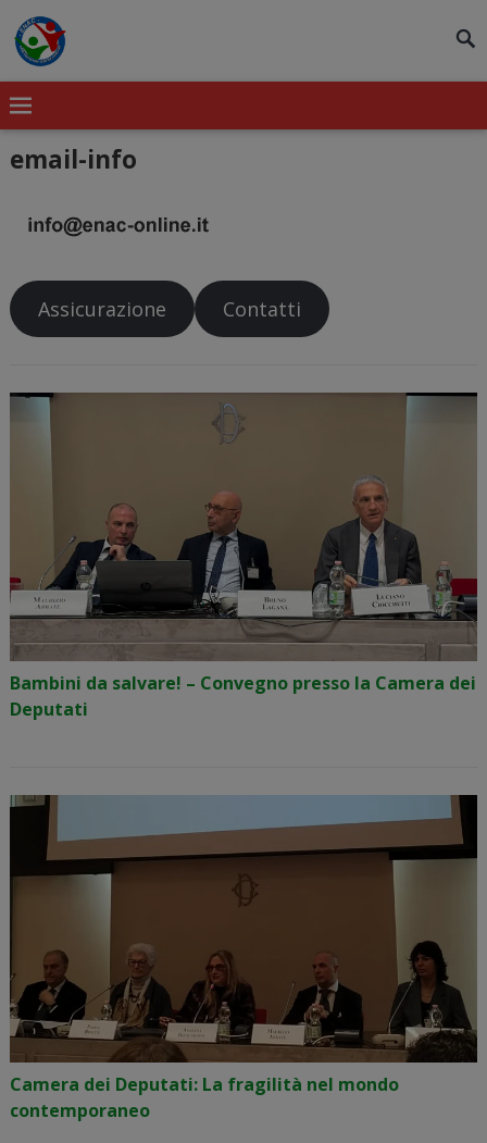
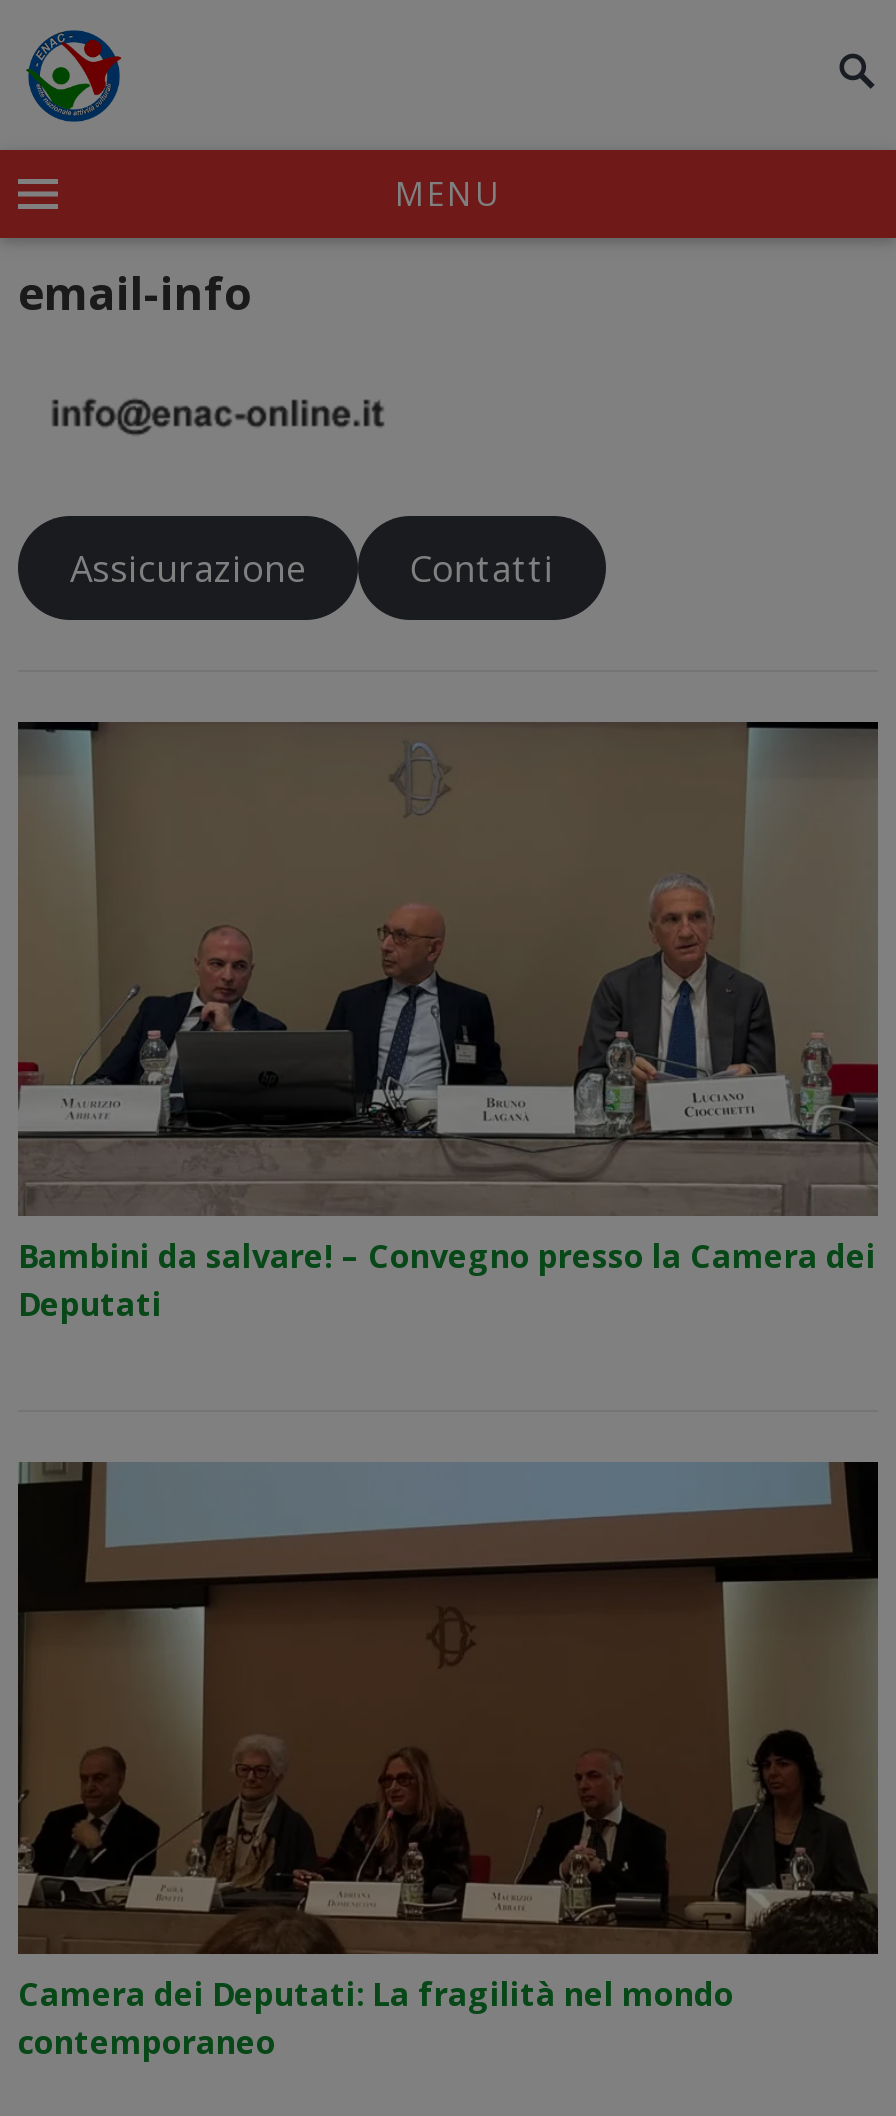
none -> [395,172,501,216] MENU

